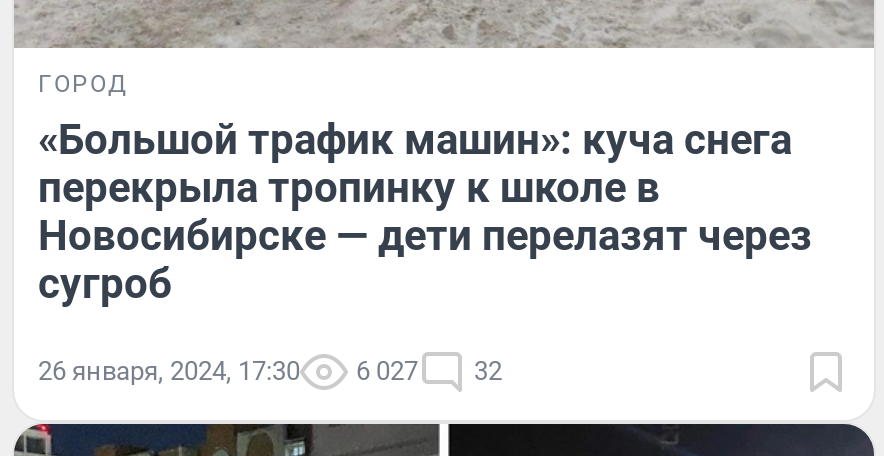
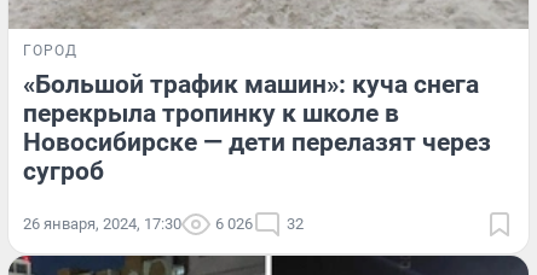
[38,356,502,386] 26 января, 2024, 17:30 6 027 32 -> [23,215,304,233] 26 января, 2024, 17:30 6 026 32

